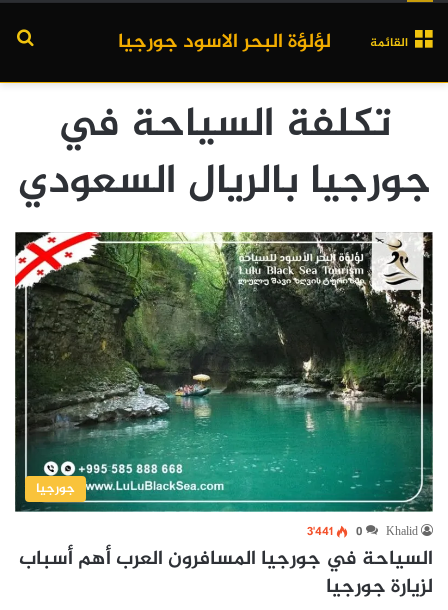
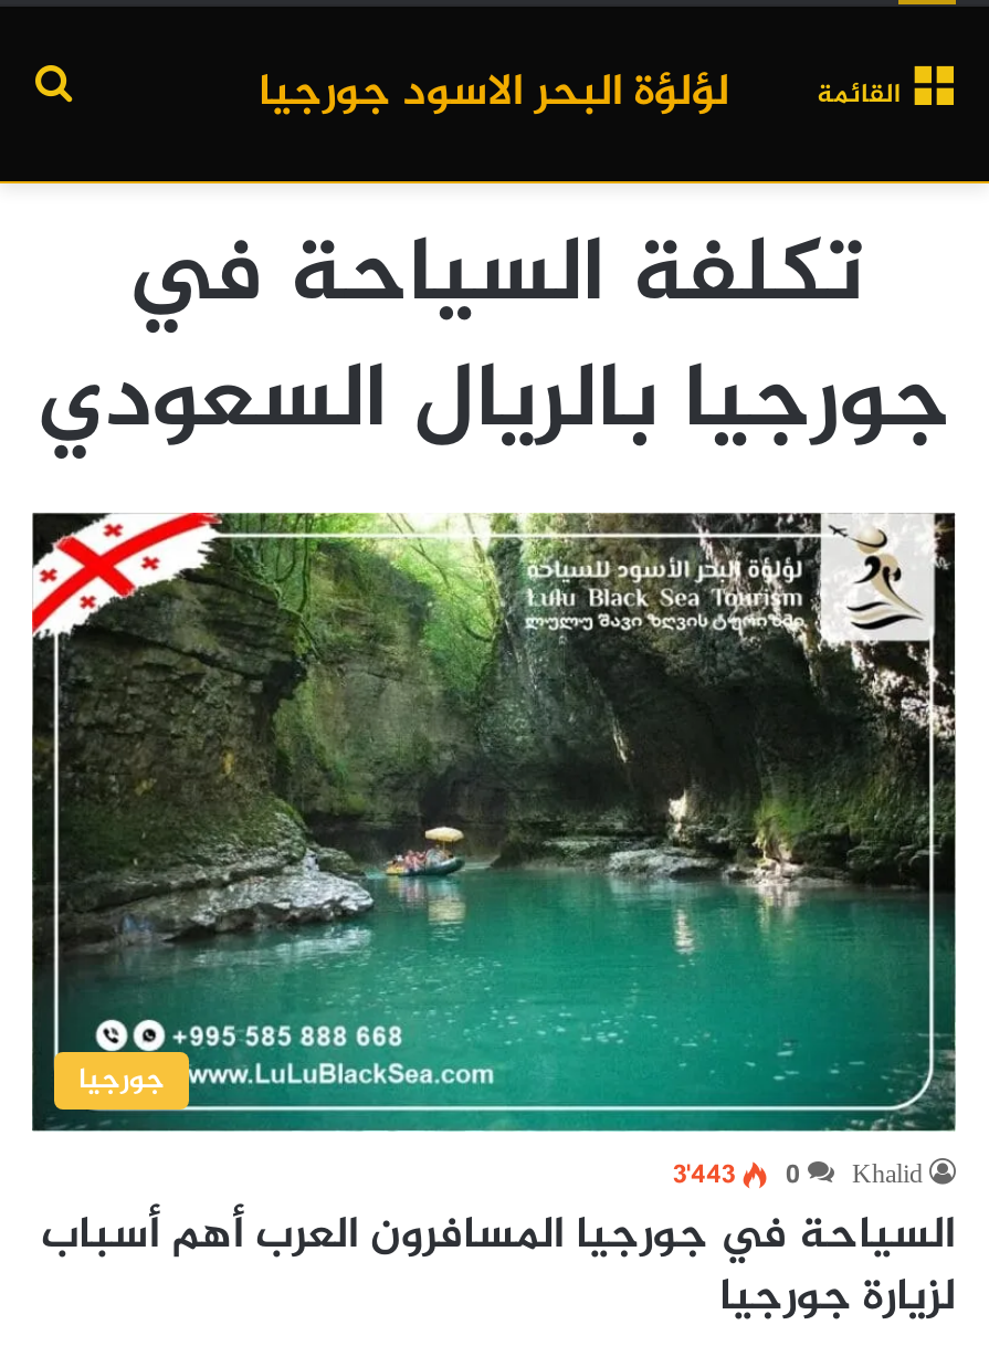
[307,522,418,542] 3٬441 0 Khalid -> [673,1154,923,1199] 3٬443 0 Khalid

